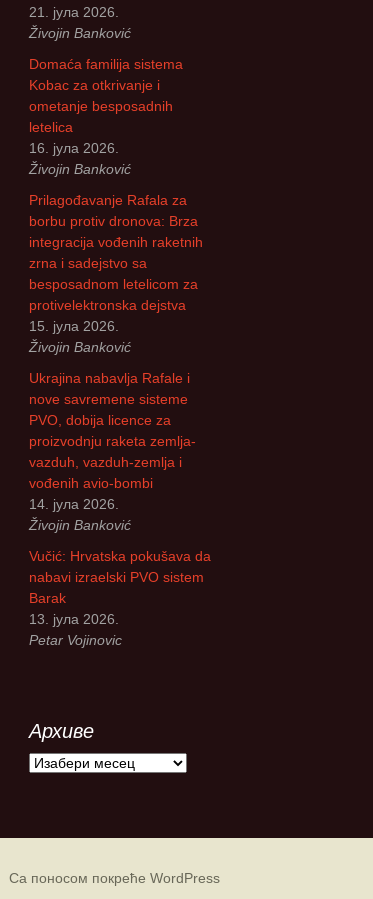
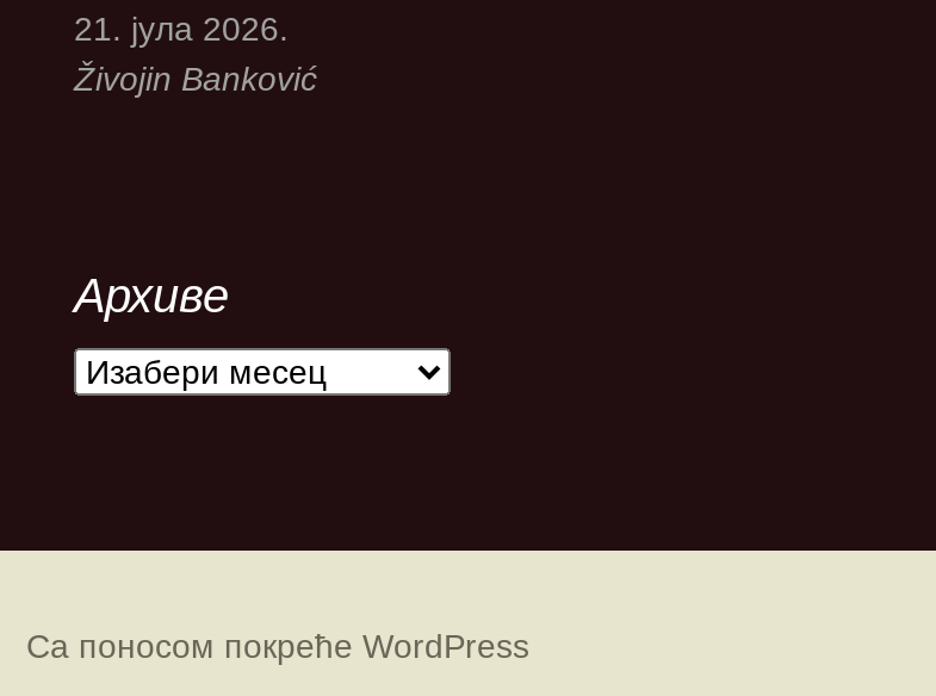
[29,56,211,648] Domaća familija sistema | Kobac za otkrivanje i | ometanje besposadnih | letelica | 16. јула 2026. | Živojin Banković | Prilagođavanje Rafala za | borbu protiv dronova: Brza | integracija vođenih raketnih | zrna i sadejstvo sa | besposadnom letelicom za | protivelektronska dejstva | 15. јула 2026. | Živojin Banković | Ukrajina nabavlja Rafale i | nove savremene sisteme | PVO, dobija licence za | proizvodnju raketa zemlja- | vazduh, vazduh-zemlja i | vođenih avio-bombi | 14. јула 2026. | Živojin Banković | Vučić: Hrvatska pokušava da | nabavi izraelski PVO sistem | Barak | 13. јула 2026. | Petar Vojinovic -> none

